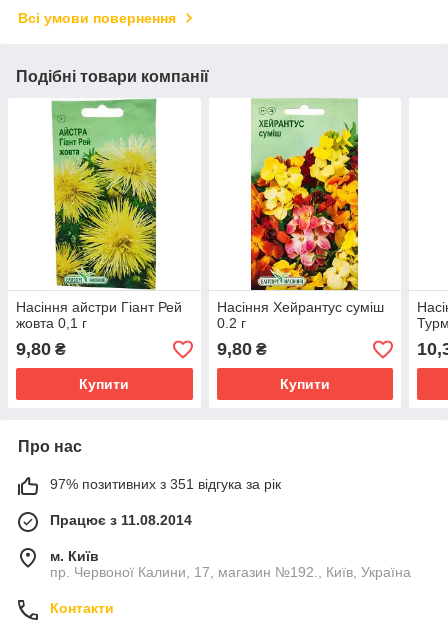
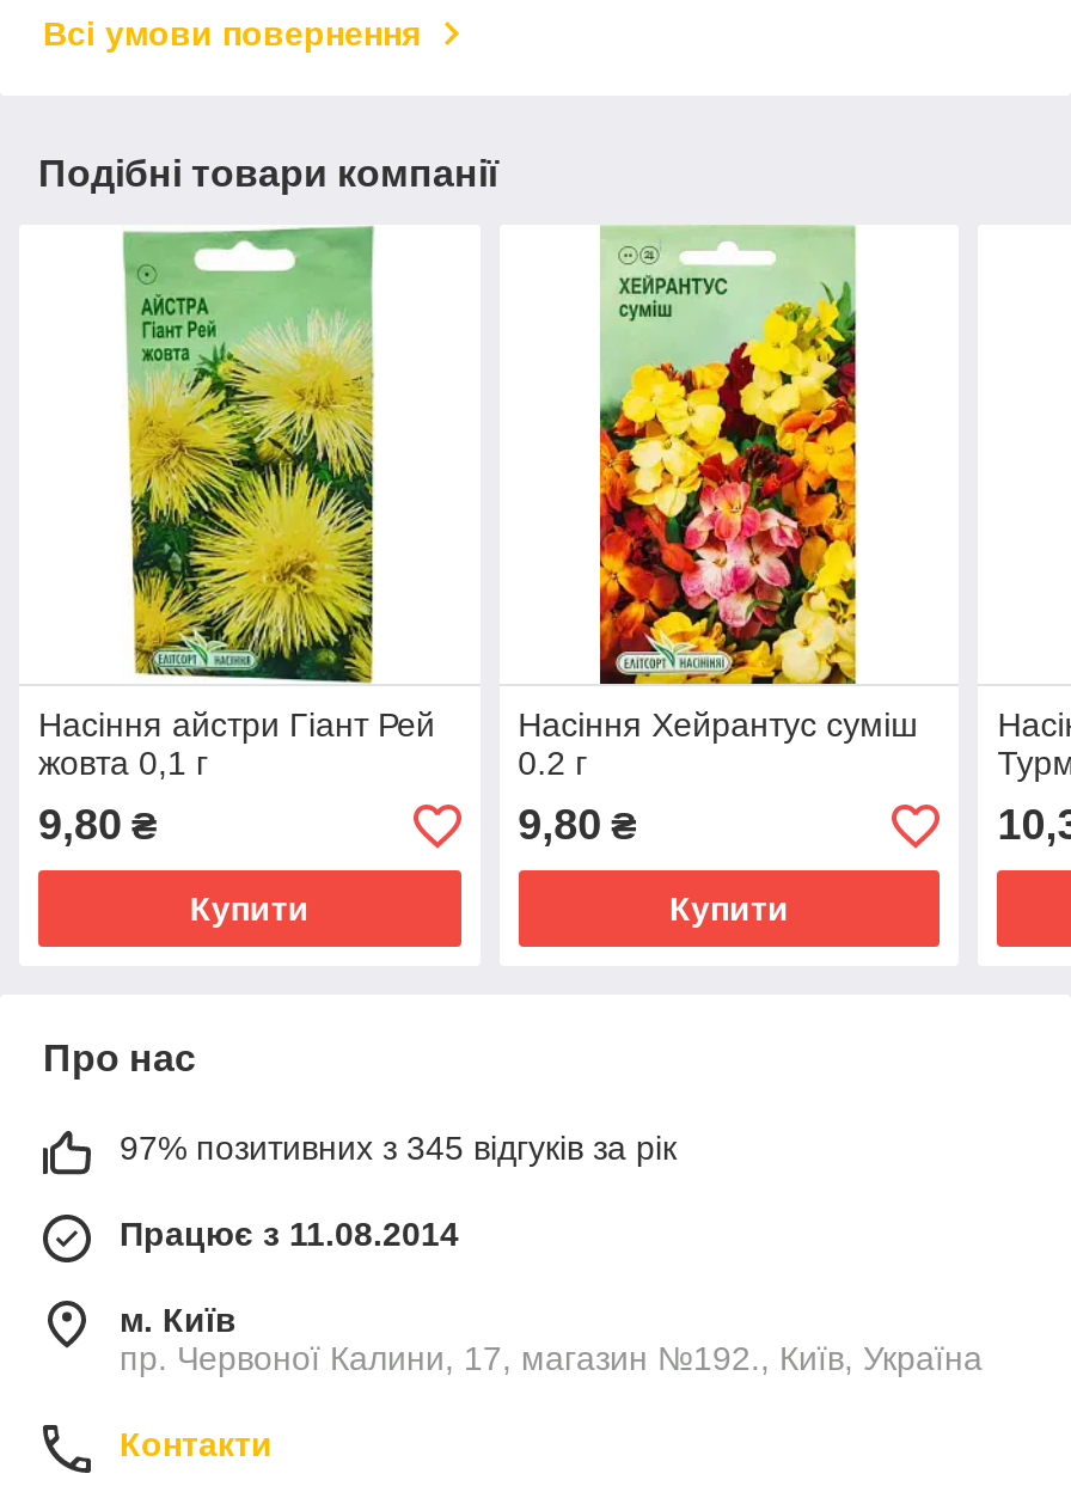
[50,476,281,492] 97% позитивних з 351 відгука за рік -> [120,1130,677,1168] 97% позитивних з 345 відгуків за рік

